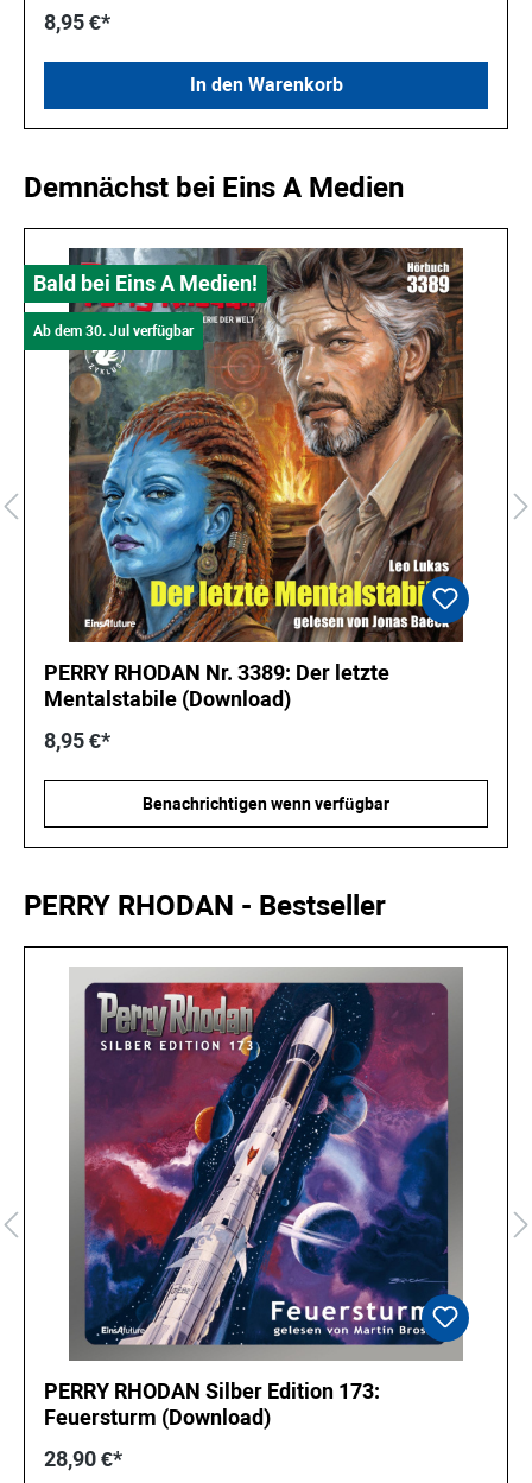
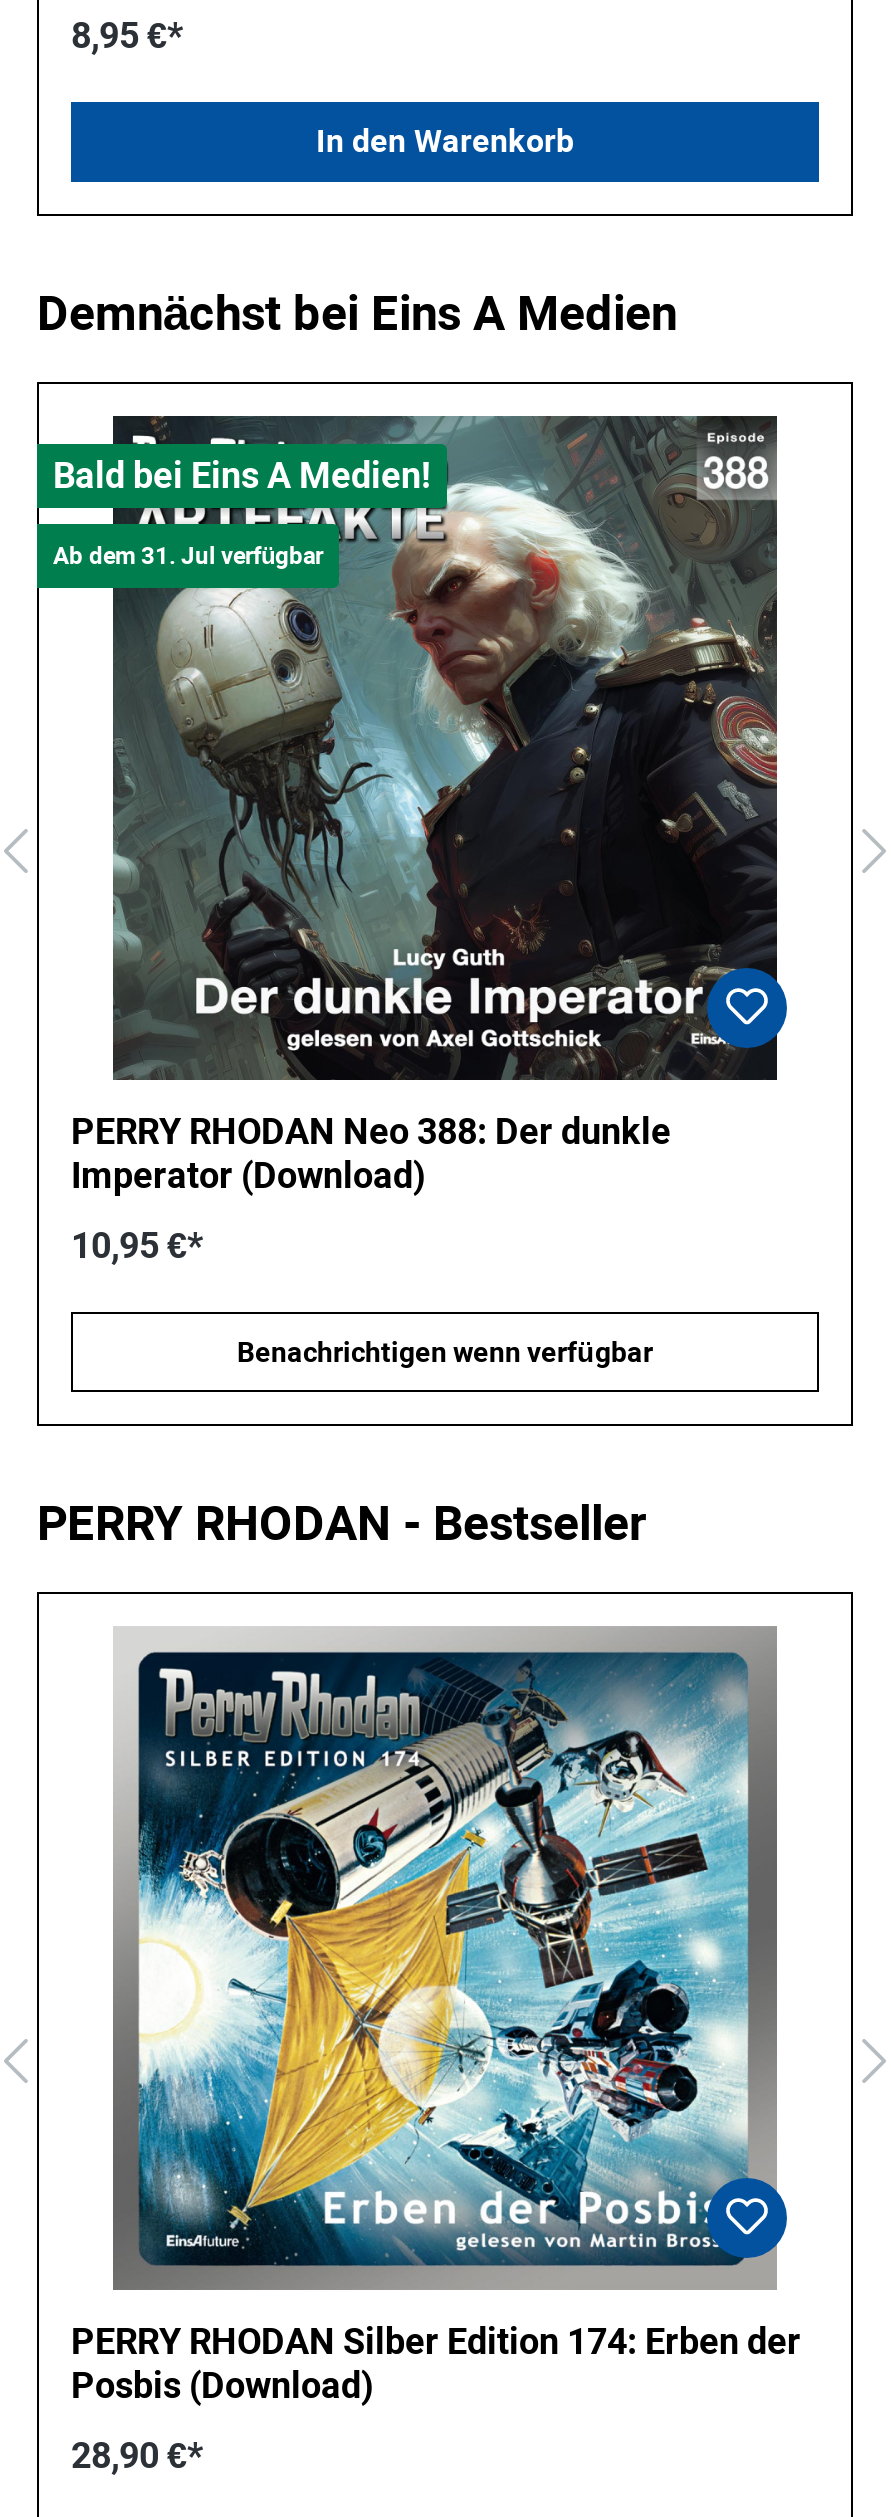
[33,247,464,644] [image] | Ab dem 30. Jul verfügbar -> [53,414,779,1082] [image] | Ab dem 31. Jul verfügbar
[44,660,389,685] PERRY RHODAN Nr. 3389: Der letzte -> [71,1109,671,1151] PERRY RHODAN Neo 388: Der dunkle
[44,686,291,711] Mentalstabile (Download) -> [71,1153,425,1195] Imperator (Download)
[44,727,110,752] 8,95 €* -> [71,1223,203,1265] 10,95 €*
[44,982,449,1429] [image] | PERRY RHODAN Silber Edition 173: | Feuersturm (Download) -> [71,1650,801,2405] [image] | PERRY RHODAN Silber Edition 174: Erben der | Posbis (Download)

